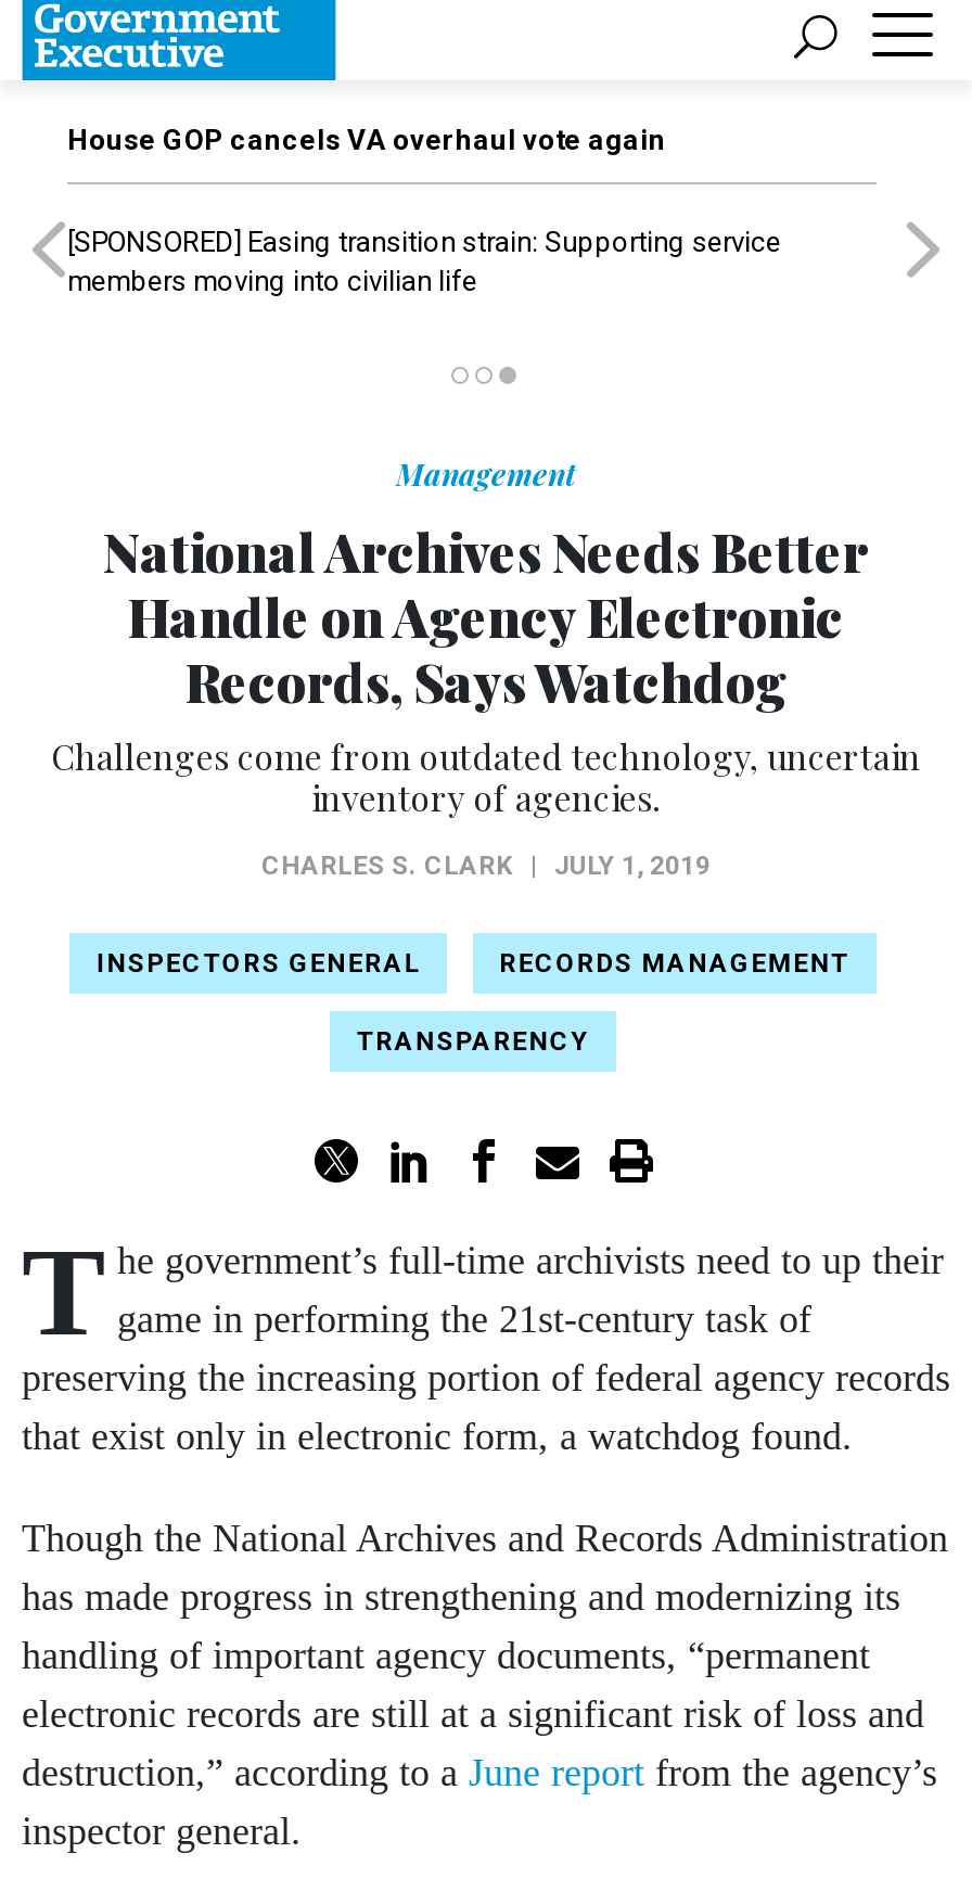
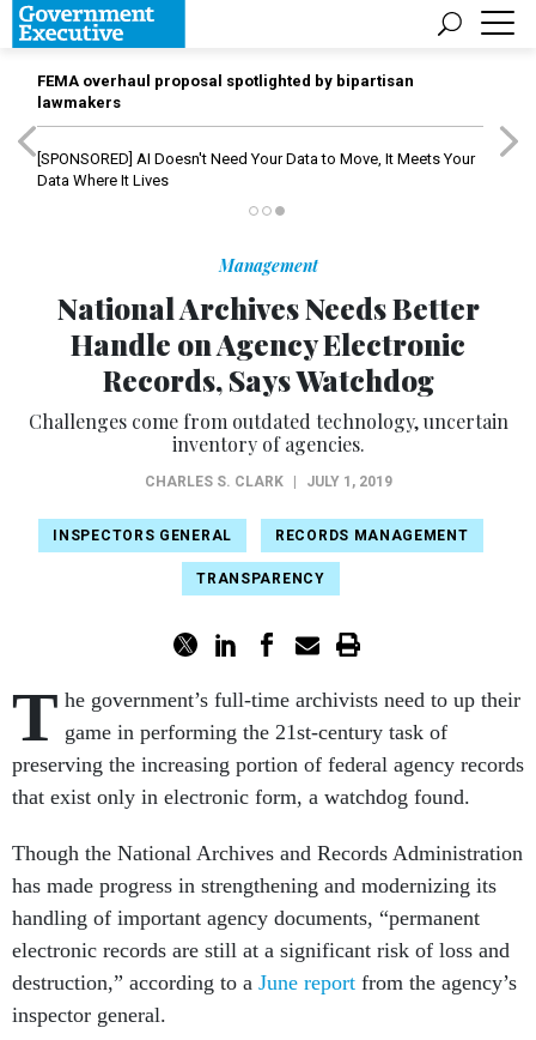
[67,124,666,156] House GOP cancels VA overhaul vote again -> [37,72,414,111] FEMA overhaul proposal spotlighted by bipartisan | lawmakers
[67,226,781,297] [SPONSORED] Easing transition strain: Supporting service | members moving into civilian life -> [37,150,475,189] [SPONSORED] AI Doesn't Need Your Data to Move, It Meets Your | Data Where It Lives

